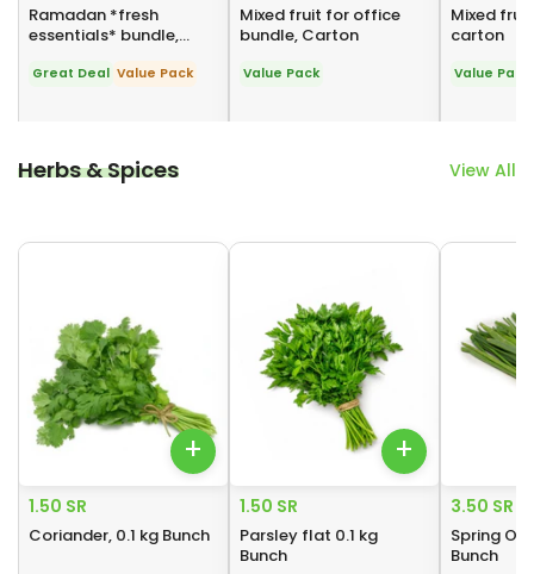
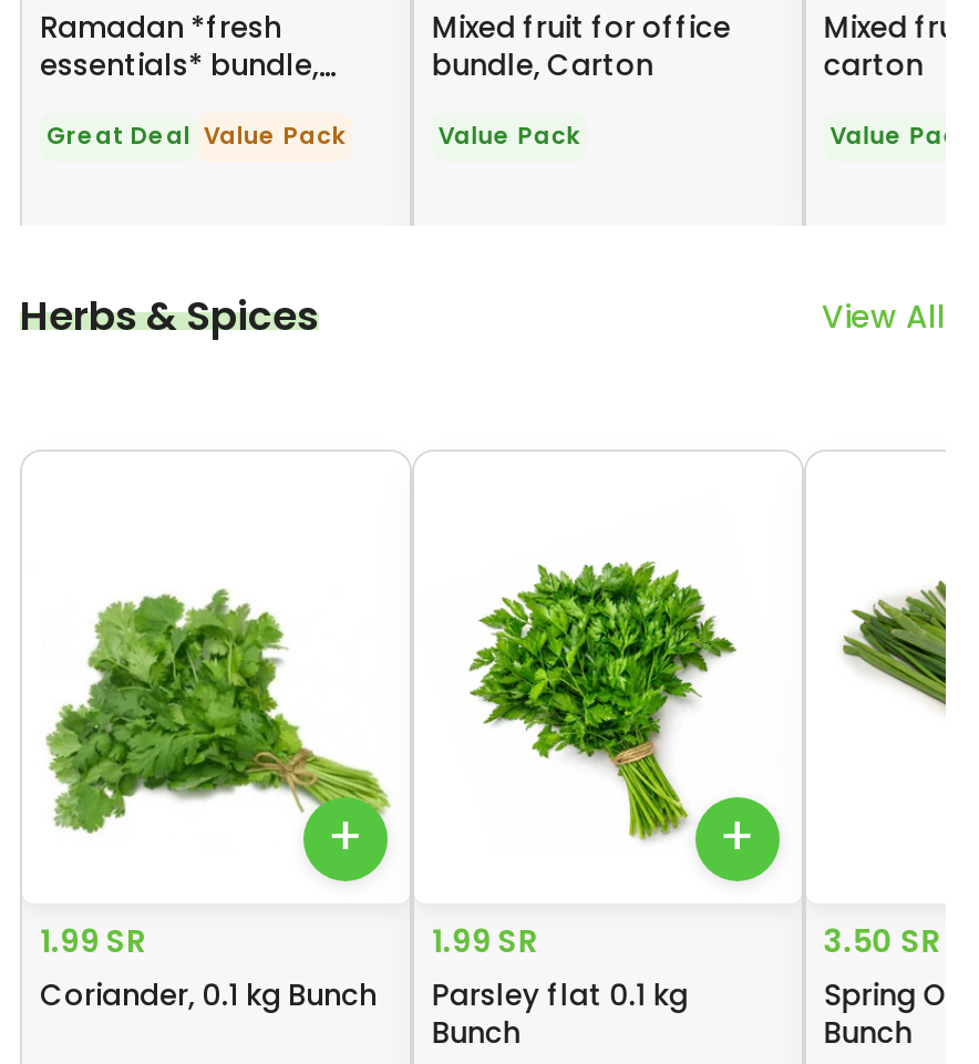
[29,495,87,519] 1.50 SR -> [40,920,146,964] 1.99 SR
[239,495,298,519] 1.50 SR -> [432,920,538,964] 1.99 SR

